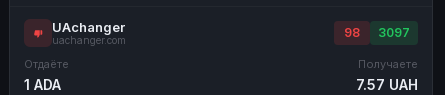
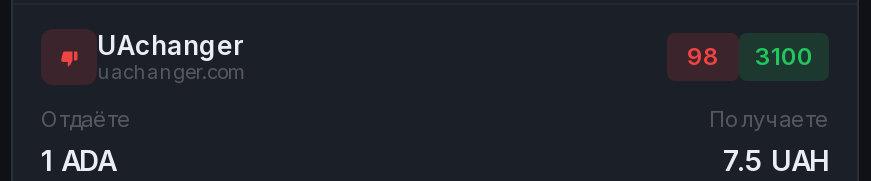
[344,24,410,39] 98 3097 -> [687,40,813,70] 98 3100
[356,75,418,92] 7.57 UAH -> [723,142,829,176] 7.5 UAH

